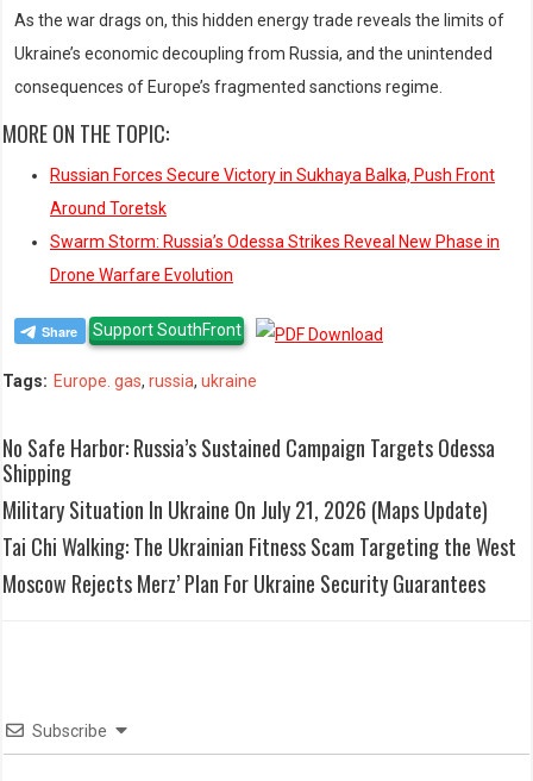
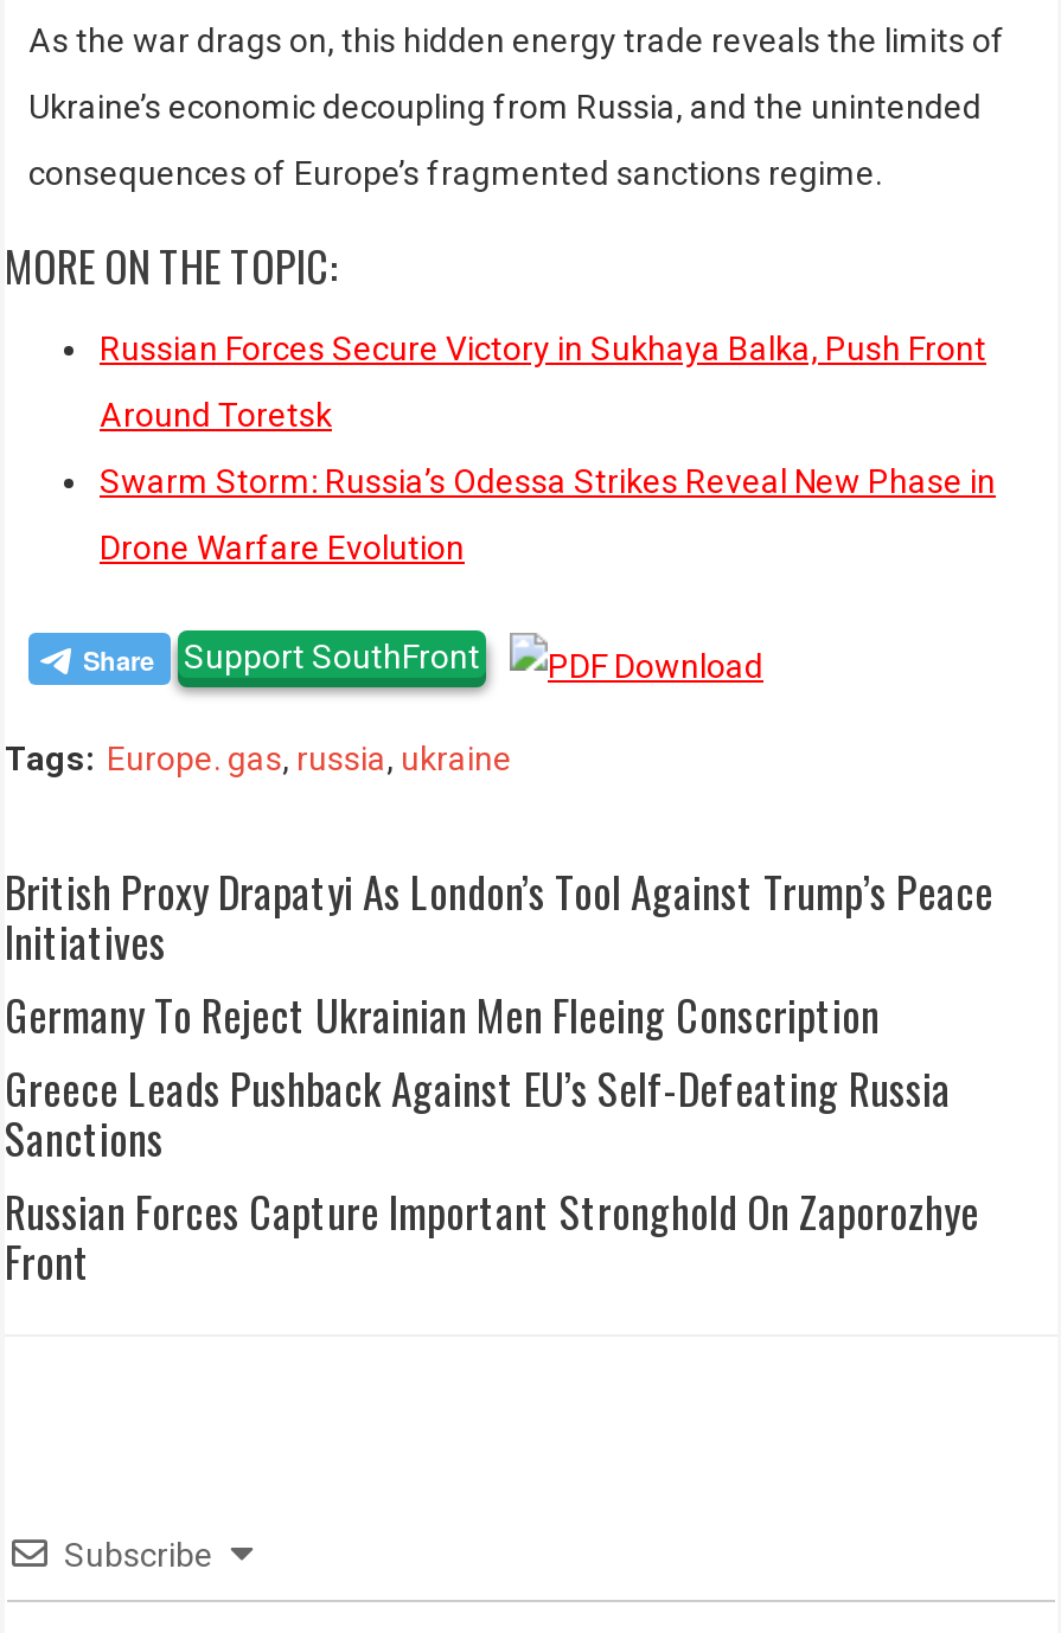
[2,432,516,599] No Safe Harbor: Russia’s Sustained Campaign Targets Odessa | Shipping | Military Situation In Ukraine On July 21, 2026 (Maps Update) | Tai Chi Walking: The Ukrainian Fitness Scam Targeting the West | Moscow Rejects Merz’ Plan For Ukraine Security Guarantees -> [5,860,993,1291] British Proxy Drapatyi As London’s Tool Against Trump’s Peace | Initiatives | Germany To Reject Ukrainian Men Fleeing Conscription | Greece Leads Pushback Against EU’s Self-Defeating Russia | Sanctions | Russian Forces Capture Important Stronghold On Zaporozhye | Front

